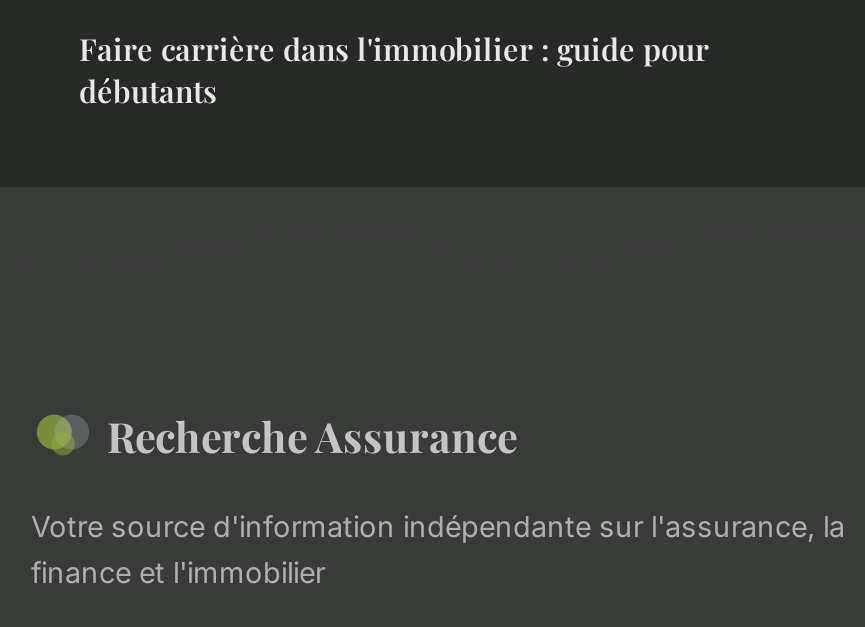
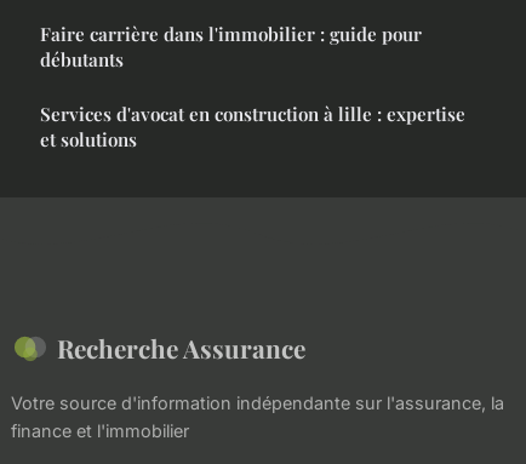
none -> [40,102,465,152] Services d'avocat en construction à lille : expertise | et solutions

